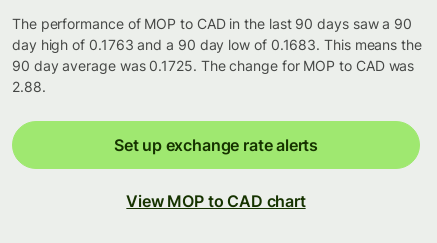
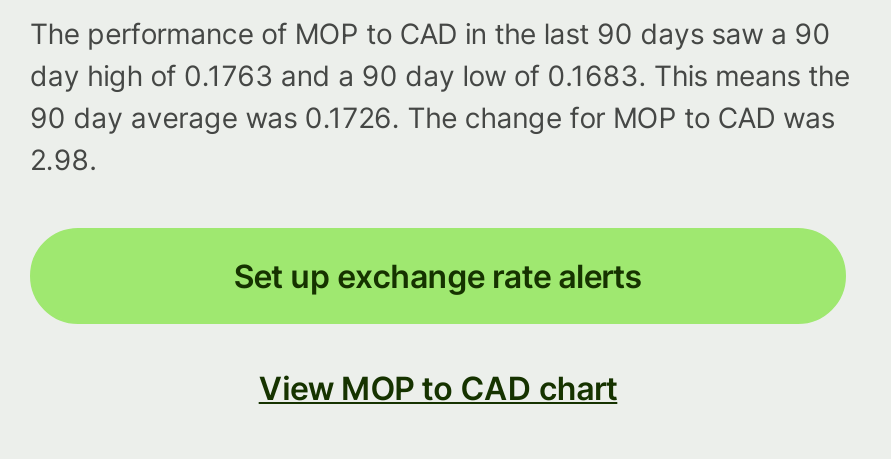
[12,57,414,74] 90 day average was 0.1725. The change for MOP to CAD was -> [30,100,835,134] 90 day average was 0.1726. The change for MOP to CAD was
[12,78,46,95] 2.88. -> [30,142,97,176] 2.98.

